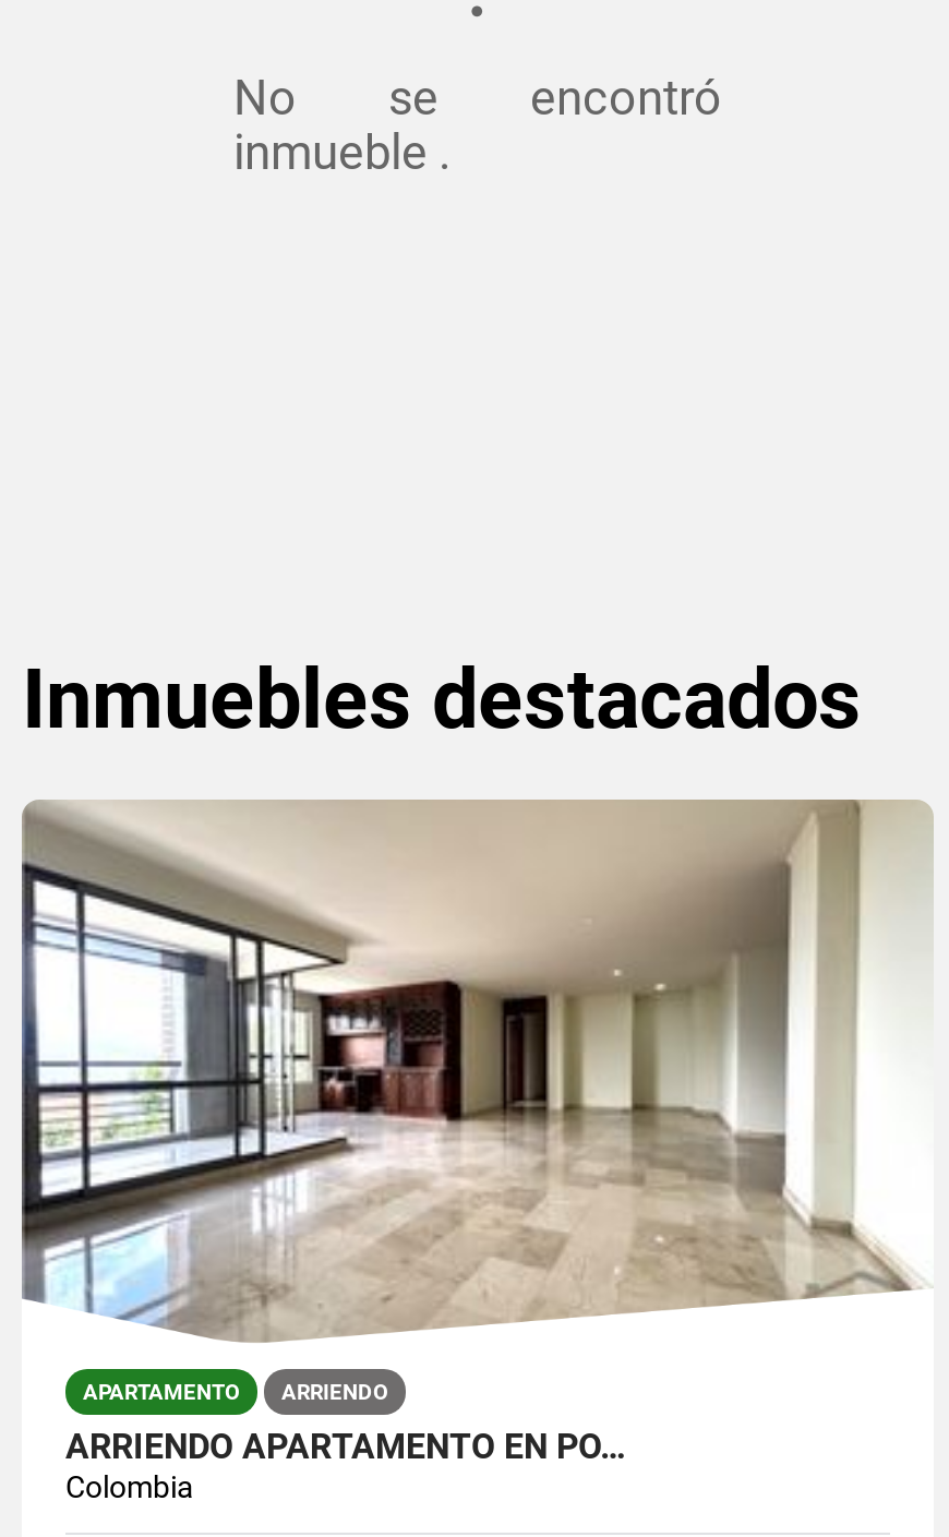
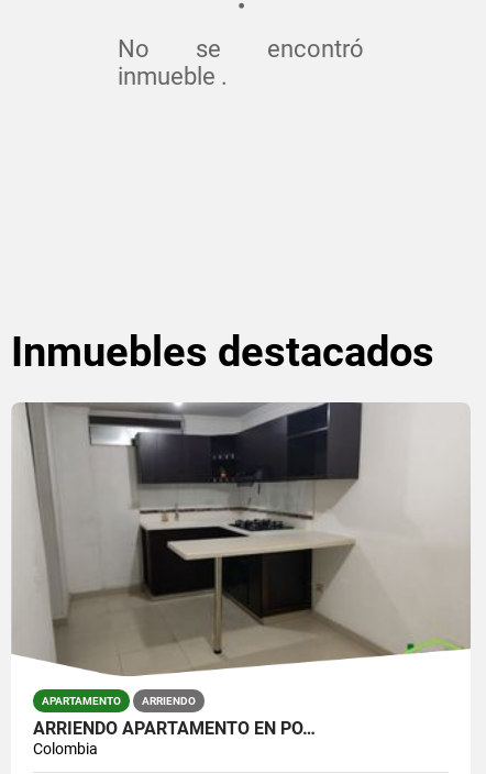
[22,800,934,1338] [image] -> [12,402,471,675] [image]

